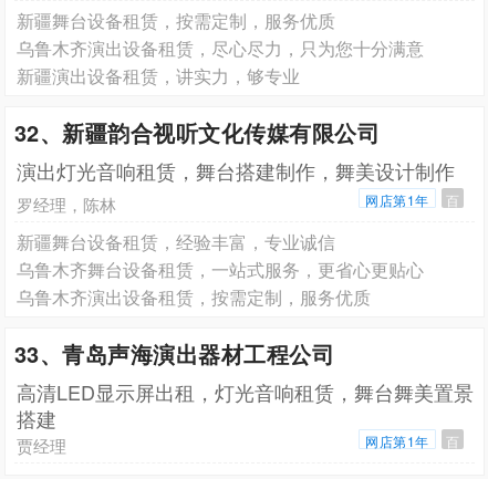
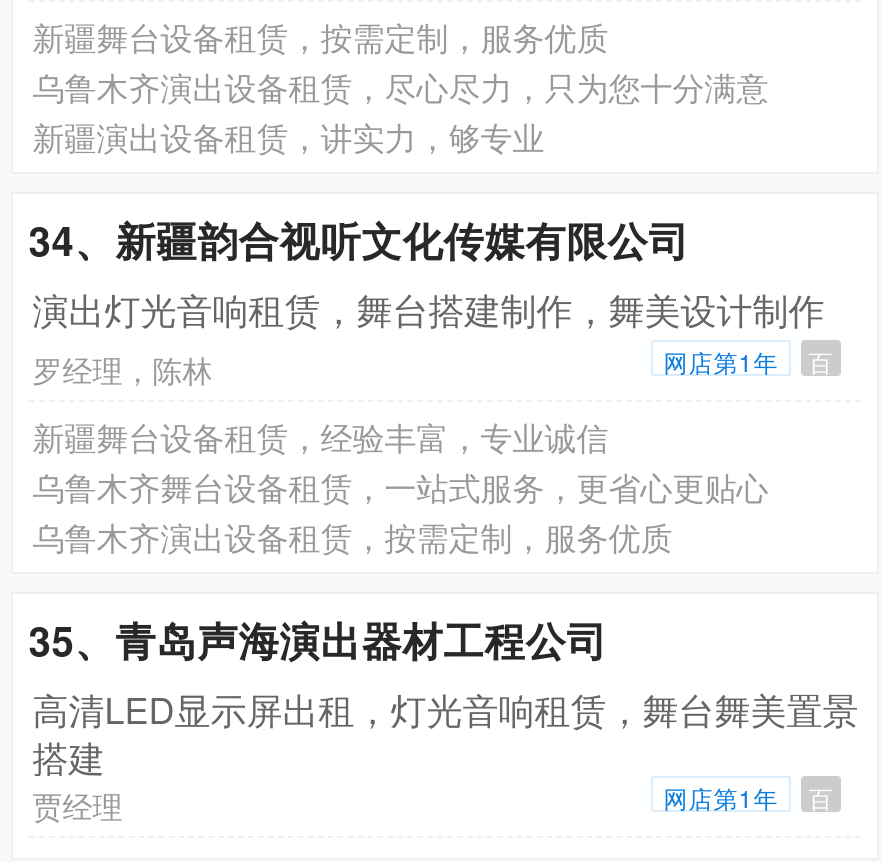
[14,116,380,148] 32、新疆韵合视听文化传媒有限公司 -> [28,210,689,268] 34、新疆韵合视听文化传媒有限公司
[14,337,334,369] 33、青岛声海演出器材工程公司 -> [28,610,607,668] 35、青岛声海演出器材工程公司

